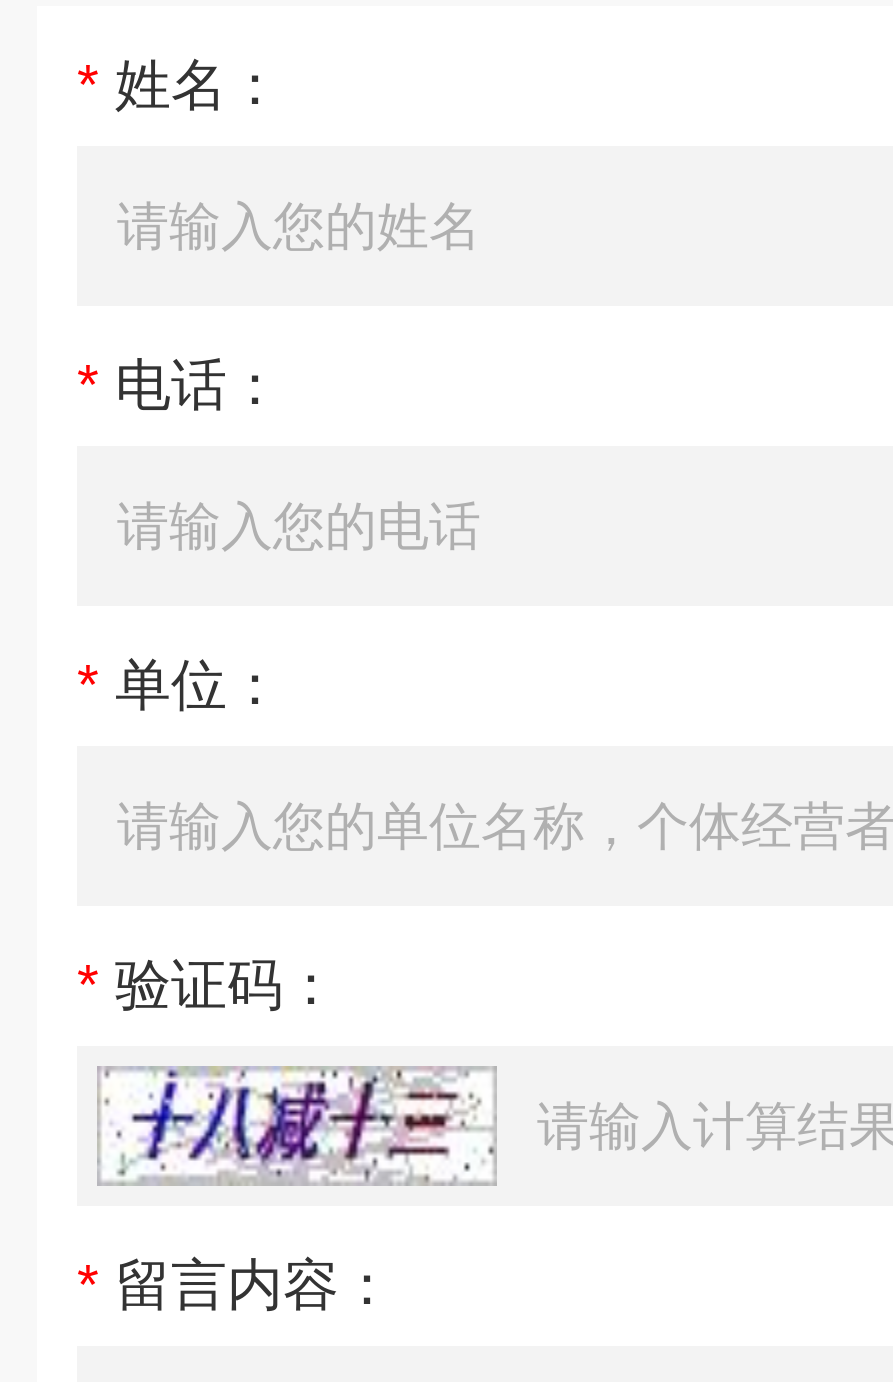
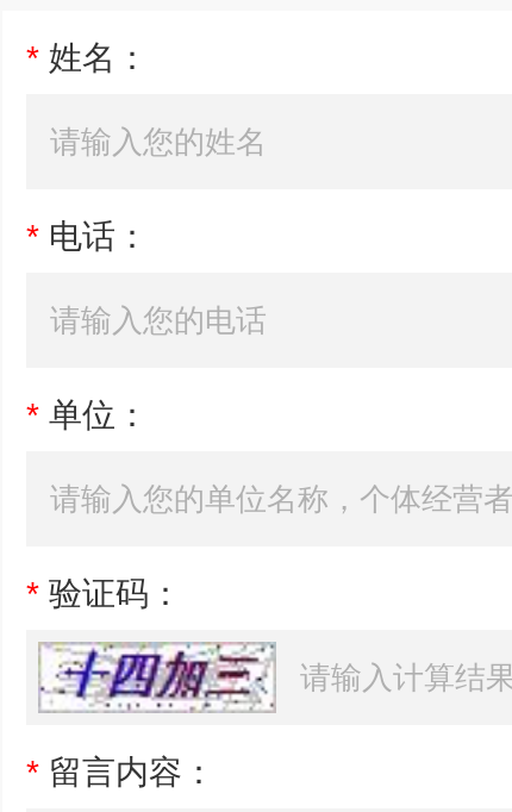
[97,1066,495,1186] [image] -> [39,642,275,712] [image]

